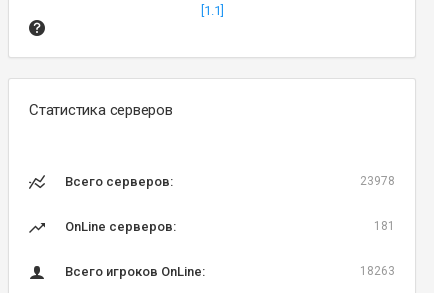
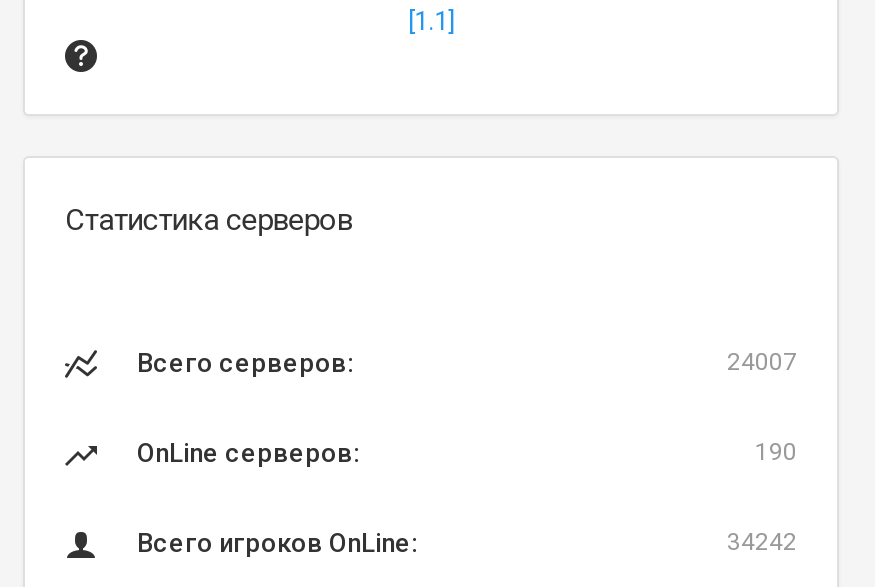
[360,174,395,188] 23978 -> [727,348,797,376] 24007
[374,219,395,233] 181 -> [755,438,797,466] 190
[360,264,395,278] 18263 -> [727,528,797,556] 34242

